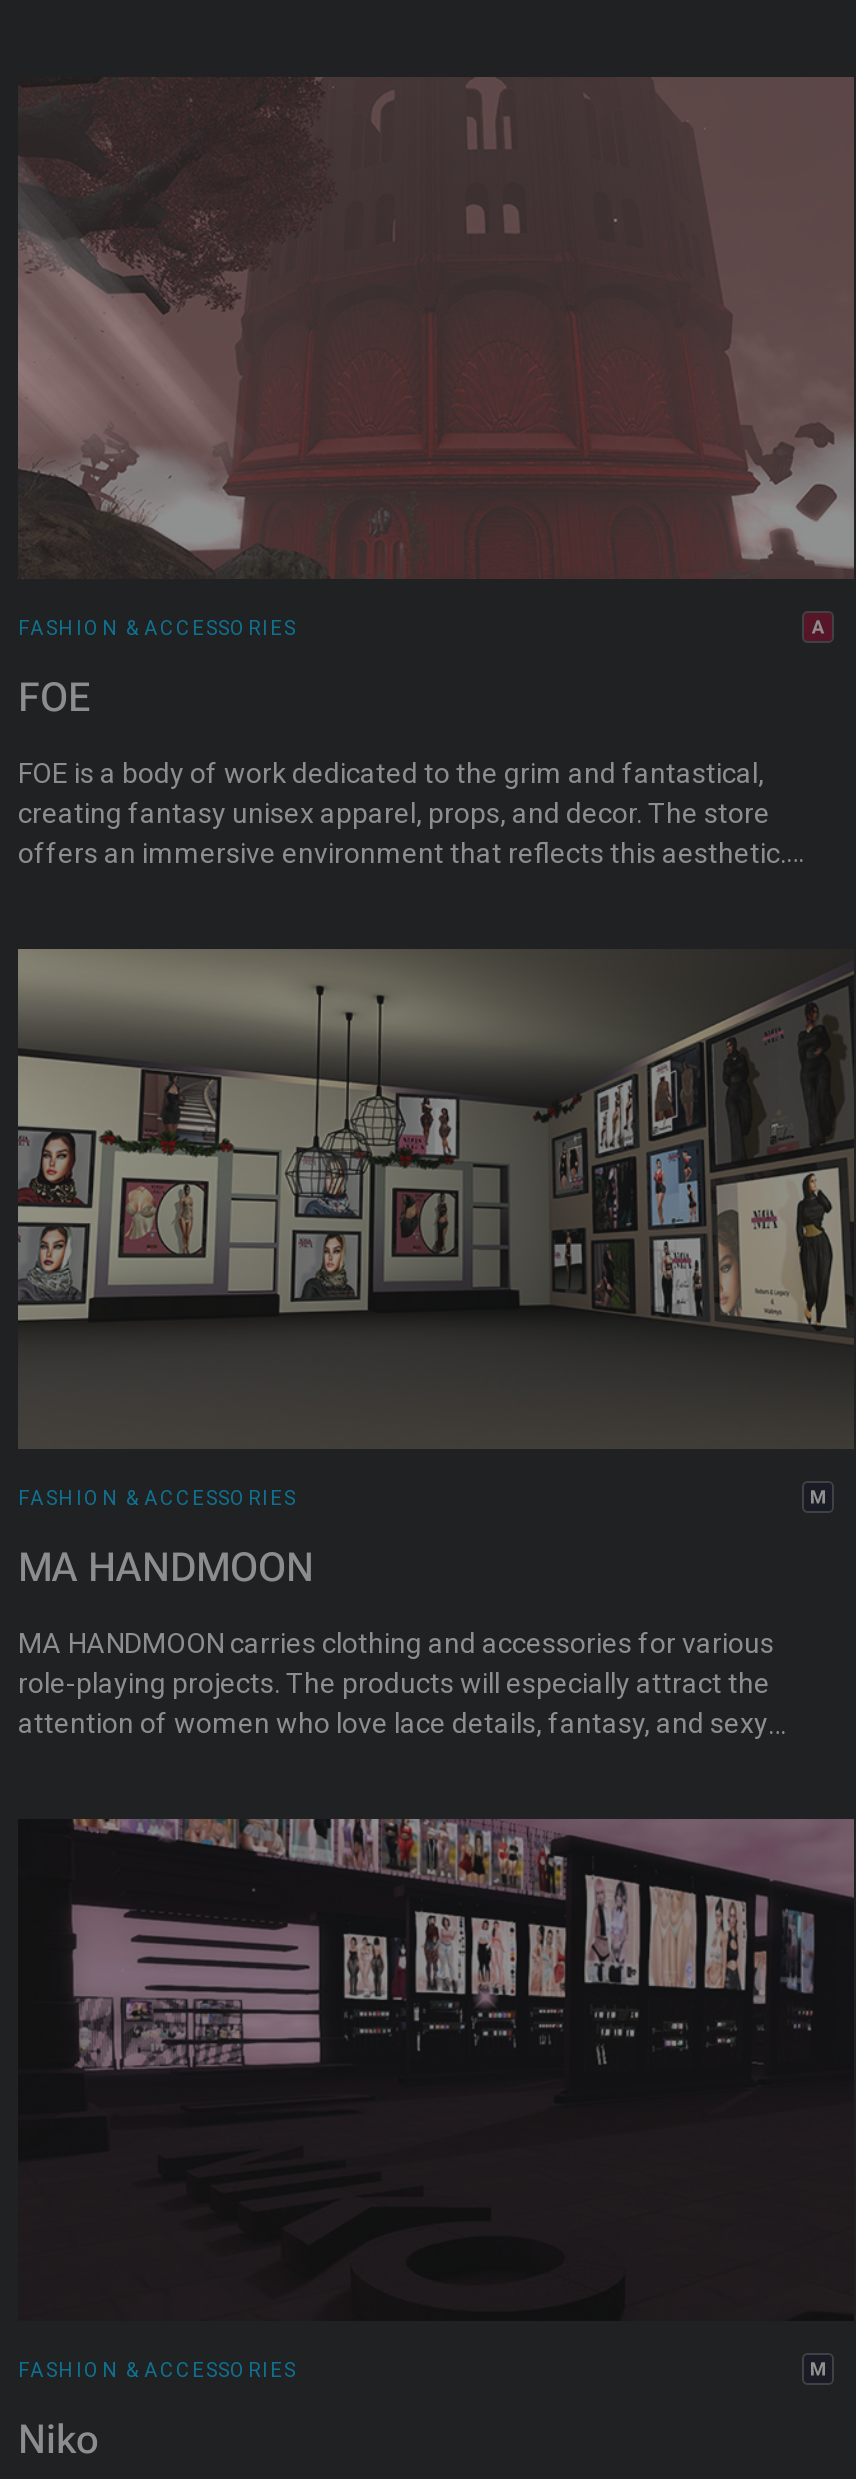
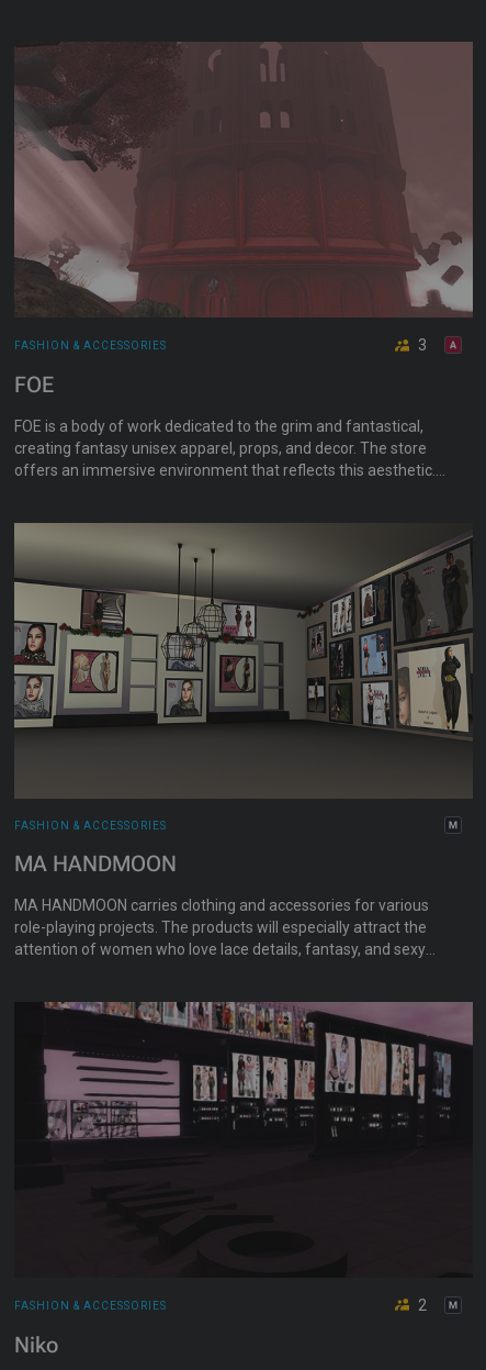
none -> [418,337,427,354] 3
none -> [418,1296,427,1314] 2

